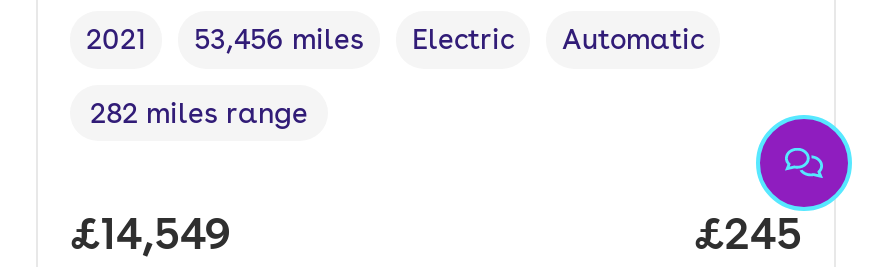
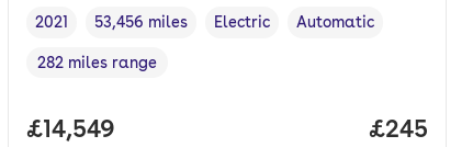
[754,113,854,203] [image] -> none

